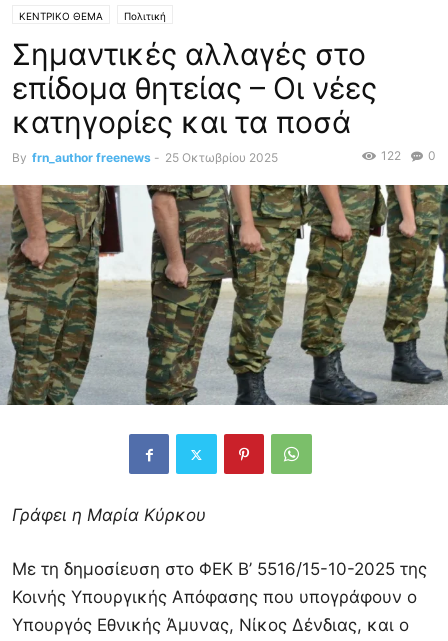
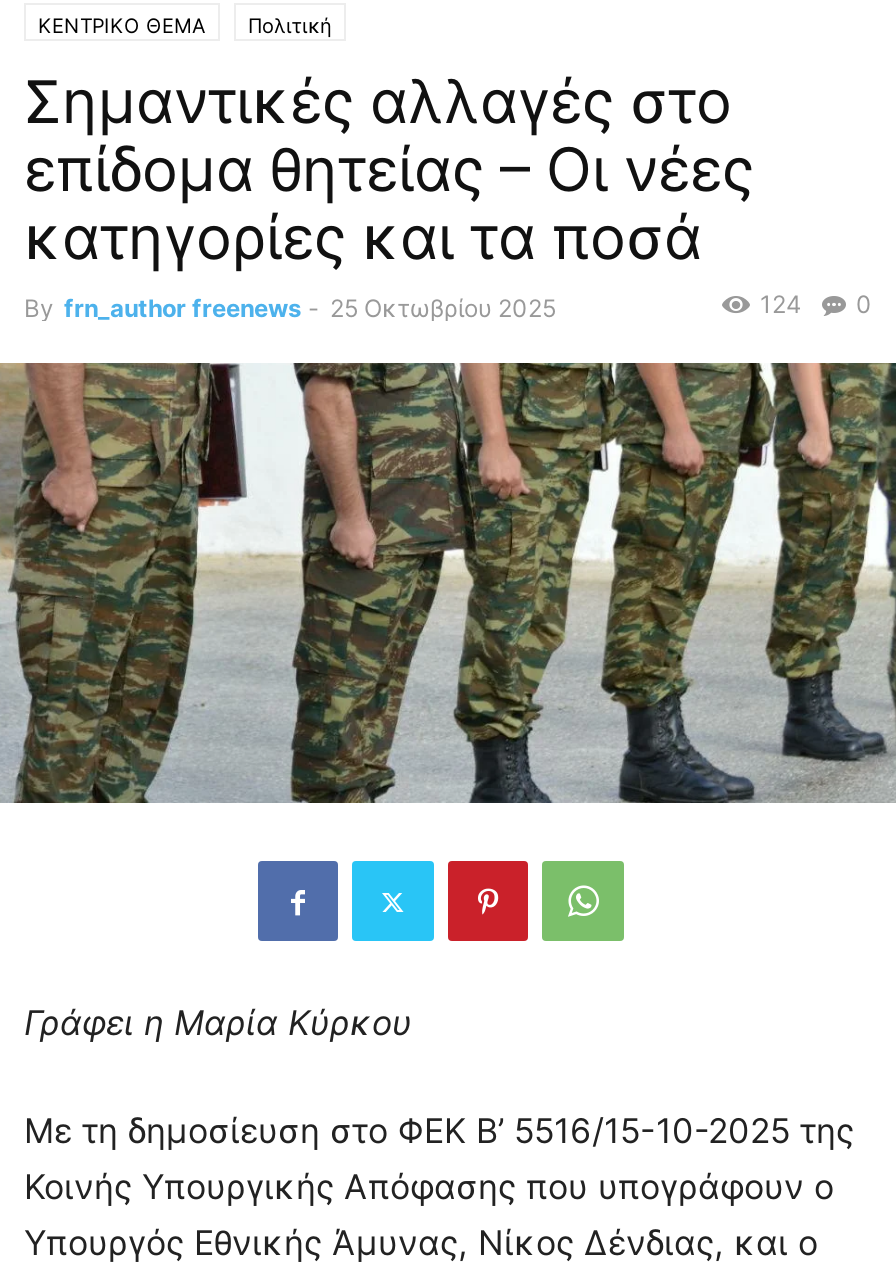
[381,148,436,163] 122 0 -> [760,289,872,319] 124 0

